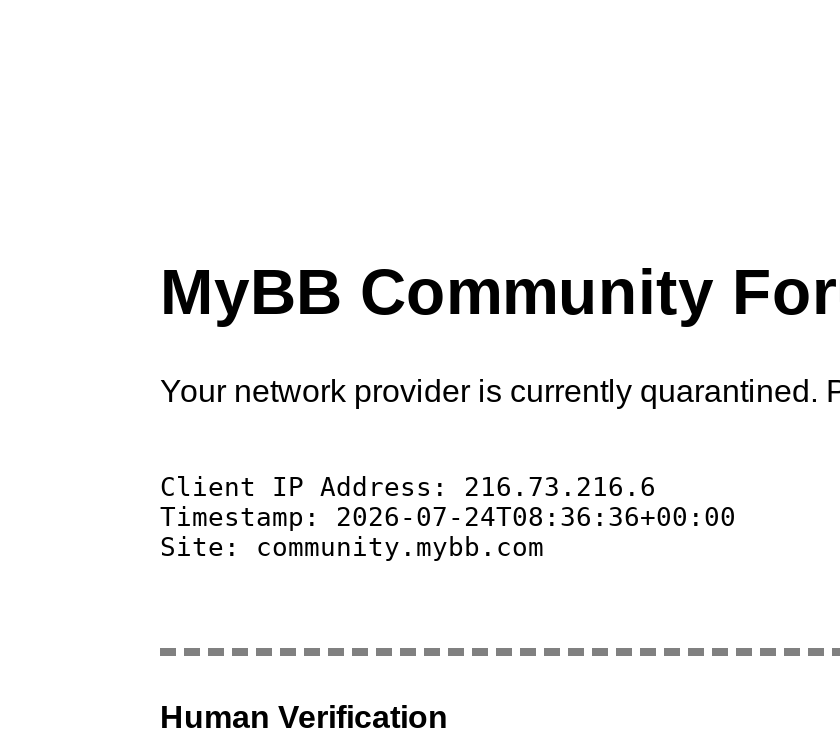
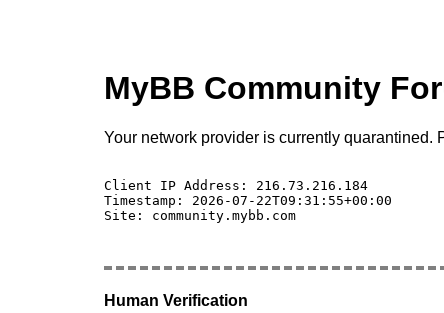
[160,472,672,502] Client IP Address: 216.73.216.6 -> [104,178,376,193] Client IP Address: 216.73.216.184
[160,502,736,532] Timestamp: 2026-07-24T08:36:36+00:00 -> [104,193,392,208] Timestamp: 2026-07-22T09:31:55+00:00

